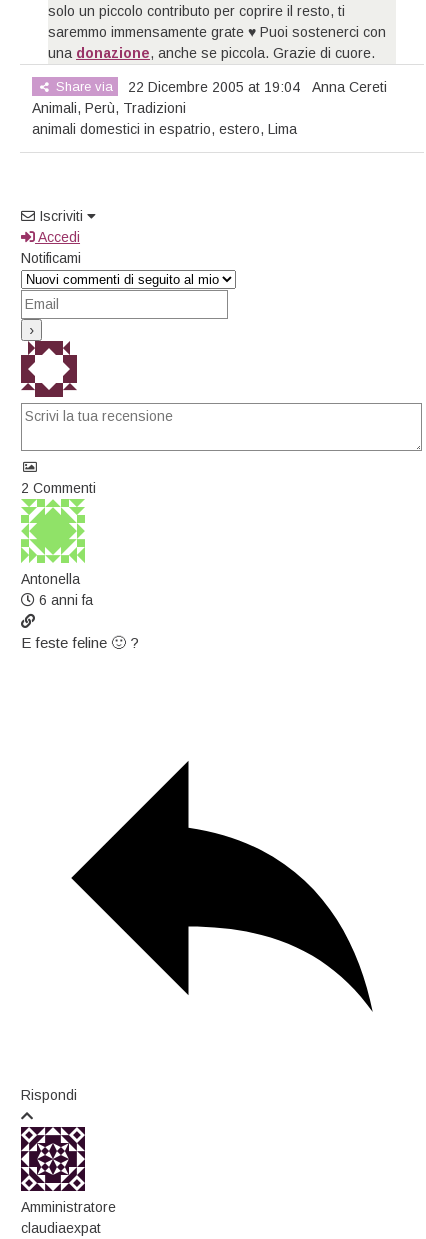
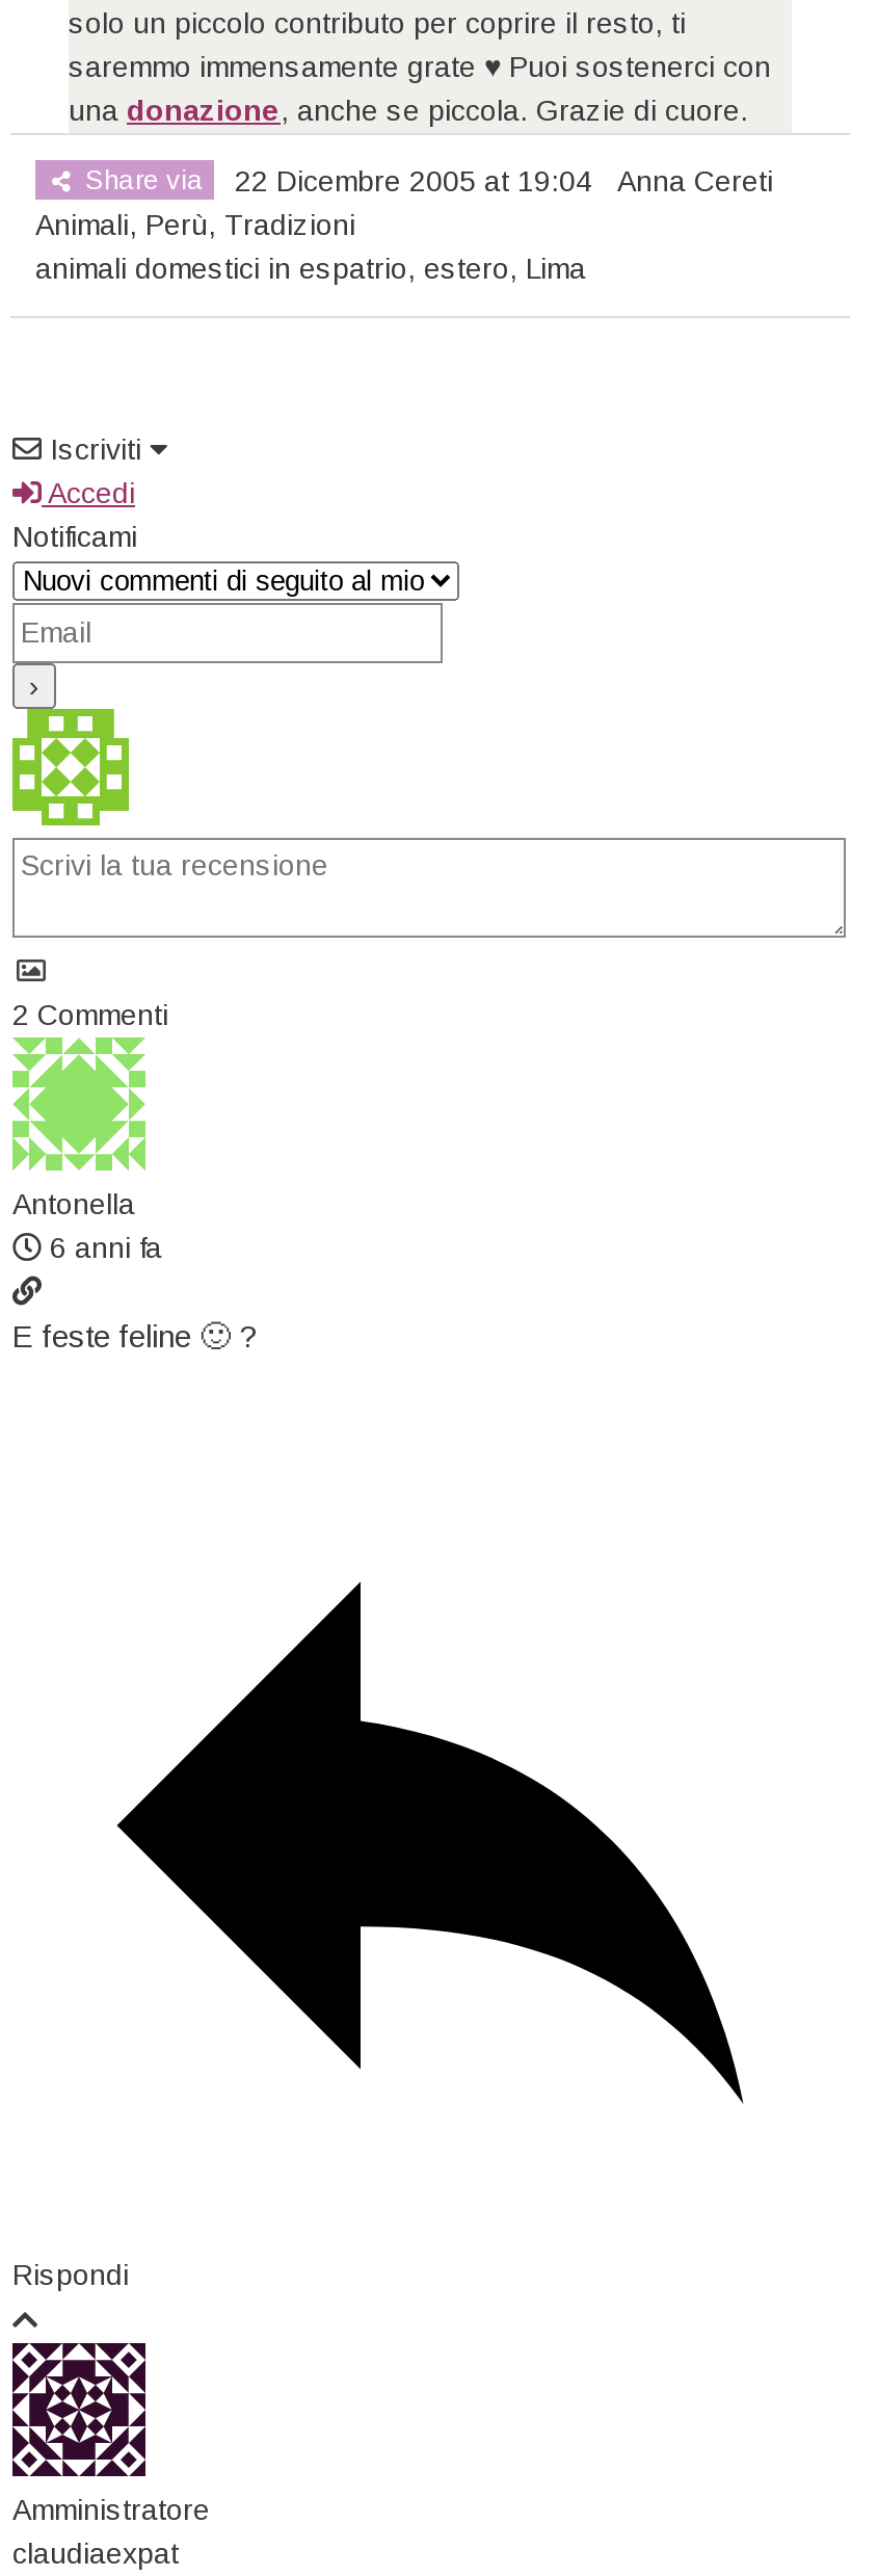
[20,340,78,398] [image] -> [10,707,131,827] [image]

